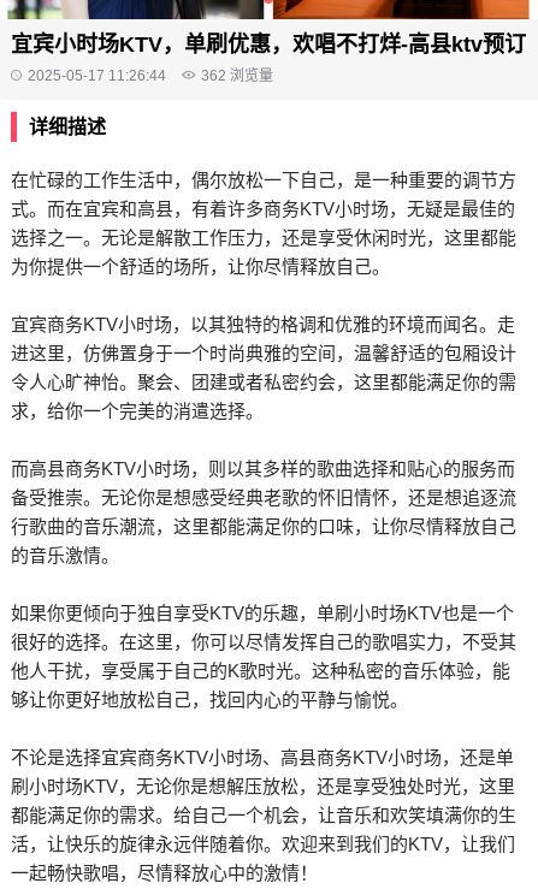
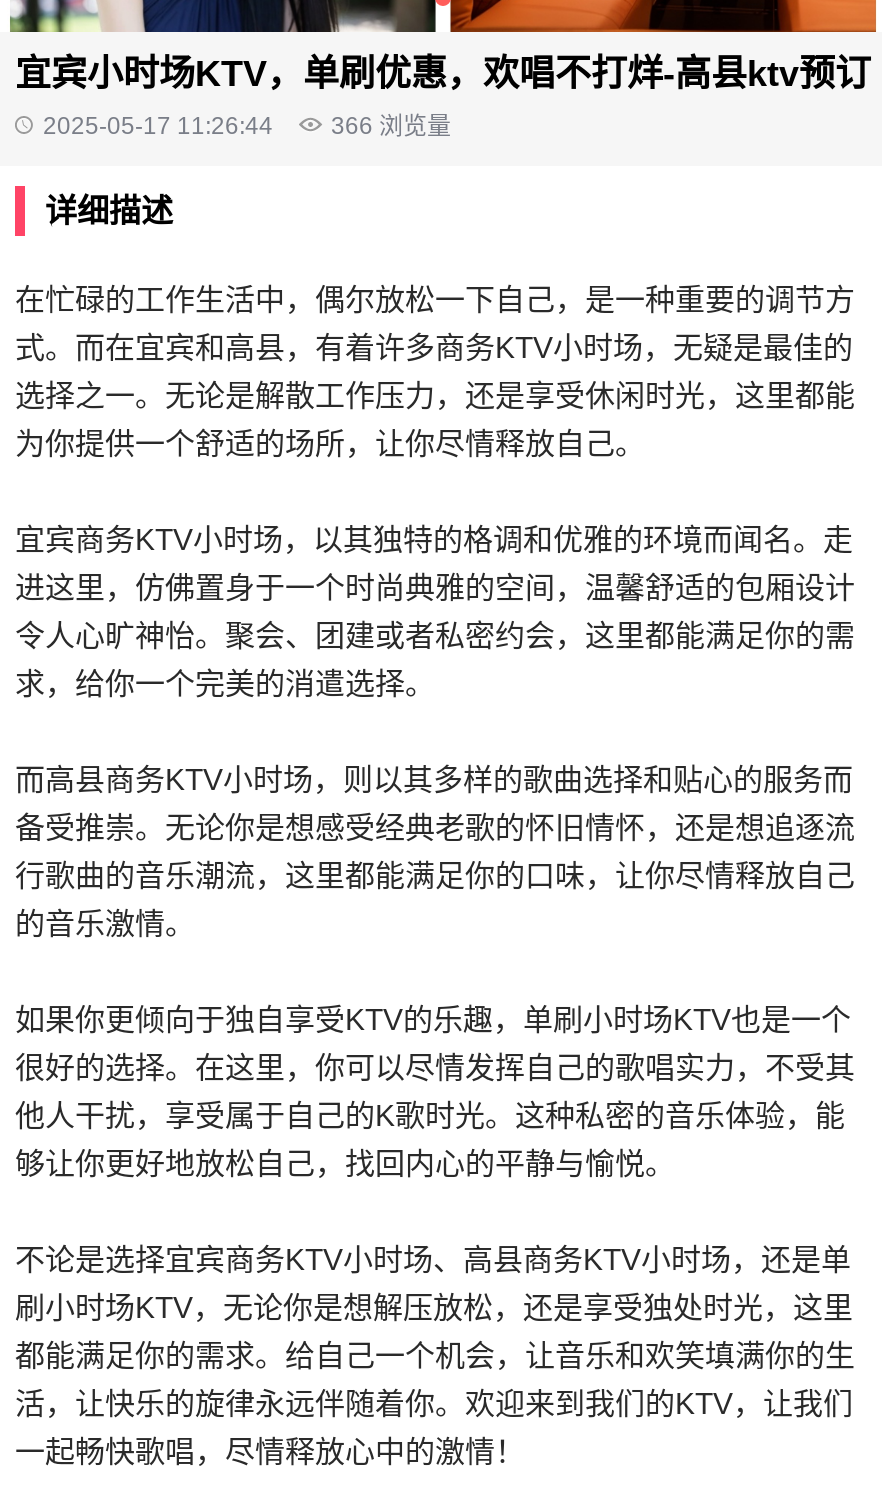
[201,67,273,84] 362浏览量 -> [331,112,451,140] 366浏览量

